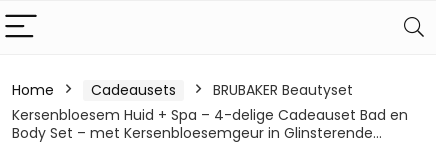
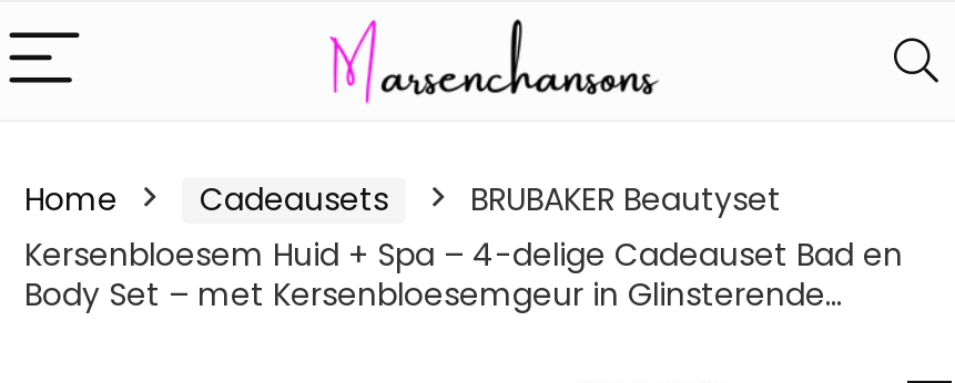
none -> [328,18,659,104] [image]

